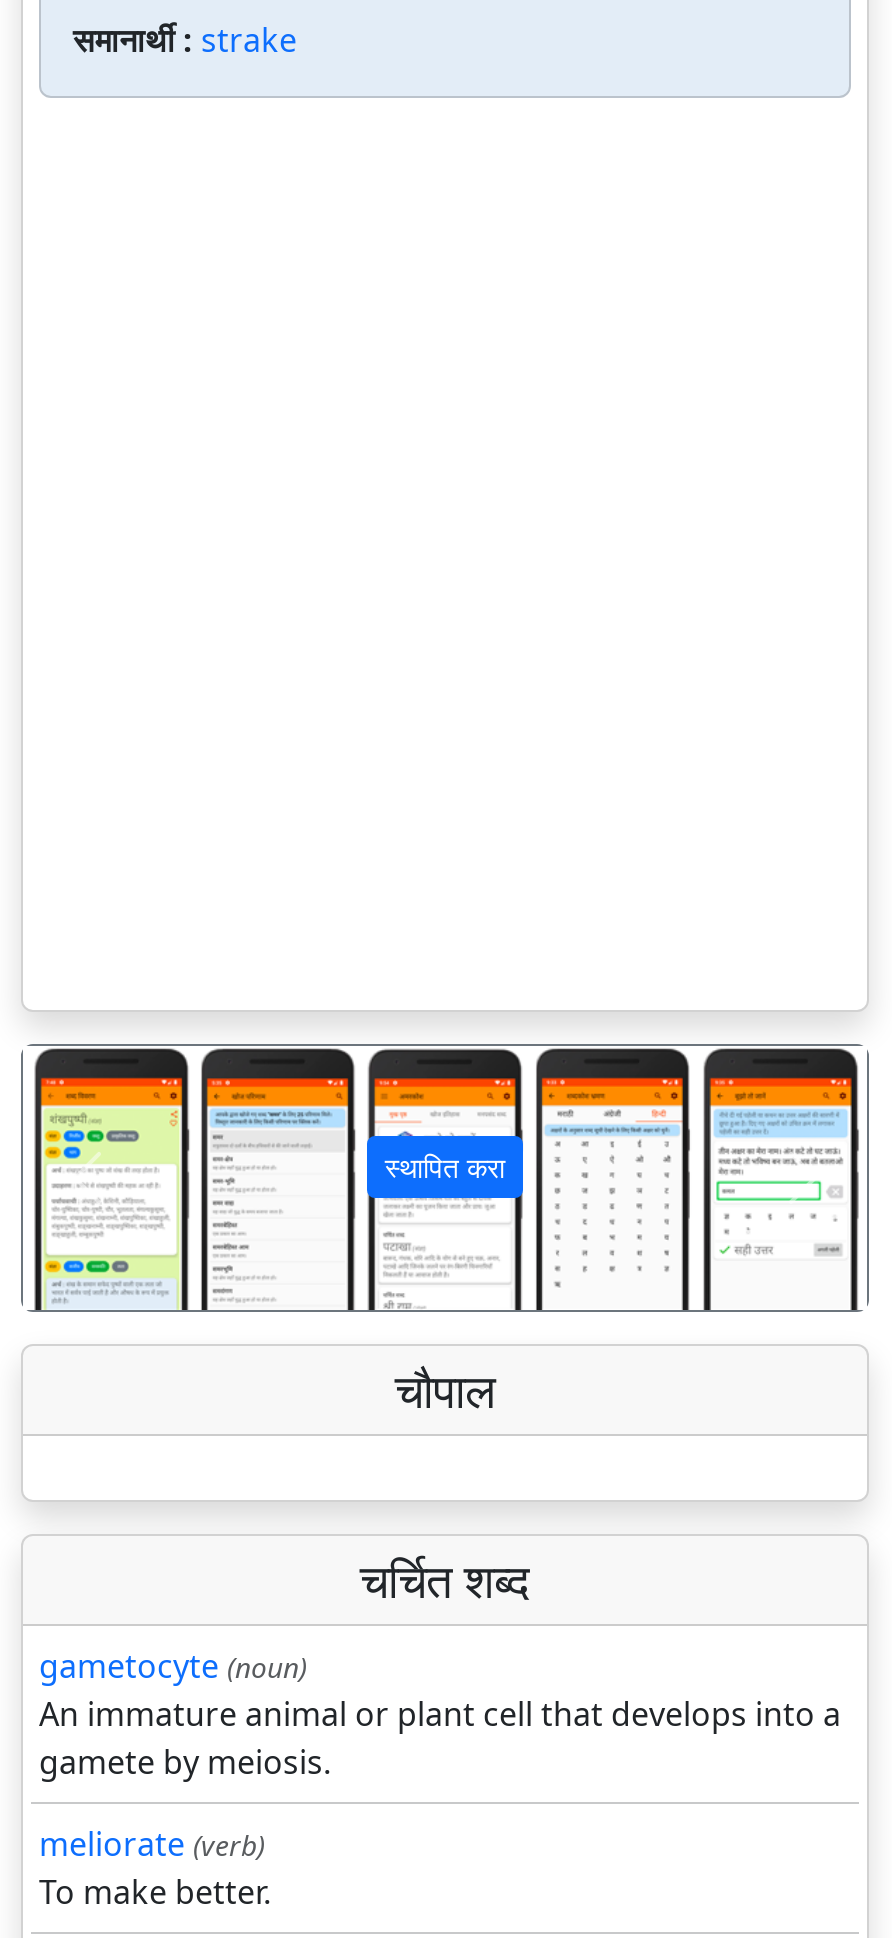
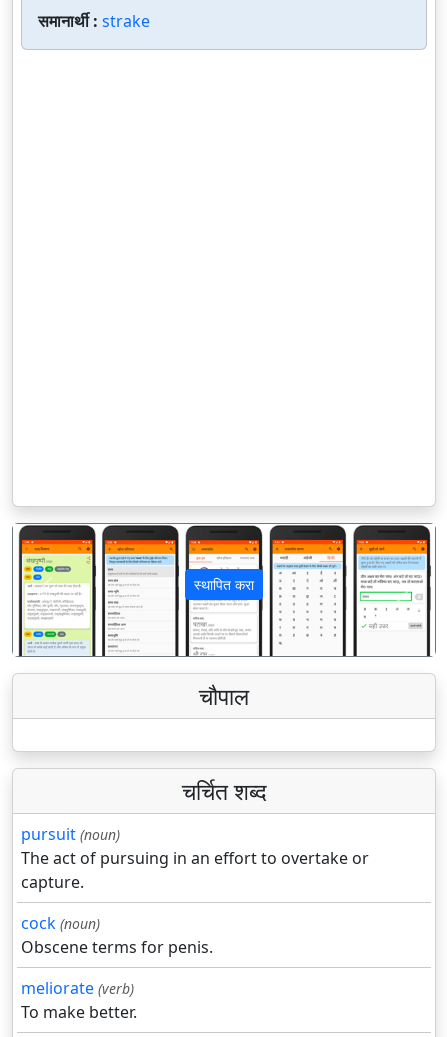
[39,1644,841,1784] gametocyte (noun) | An immature animal or plant cell that develops into a | gamete by meiosis. -> [21,823,369,958] pursuit (noun) | The act of pursuing in an effort to overtake or | capture. | cock (noun) | Obscene terms for penis.

